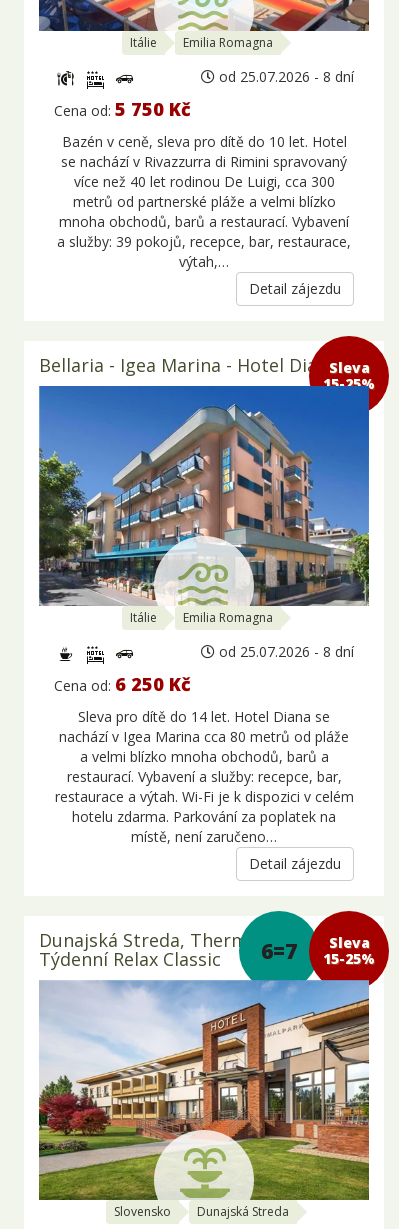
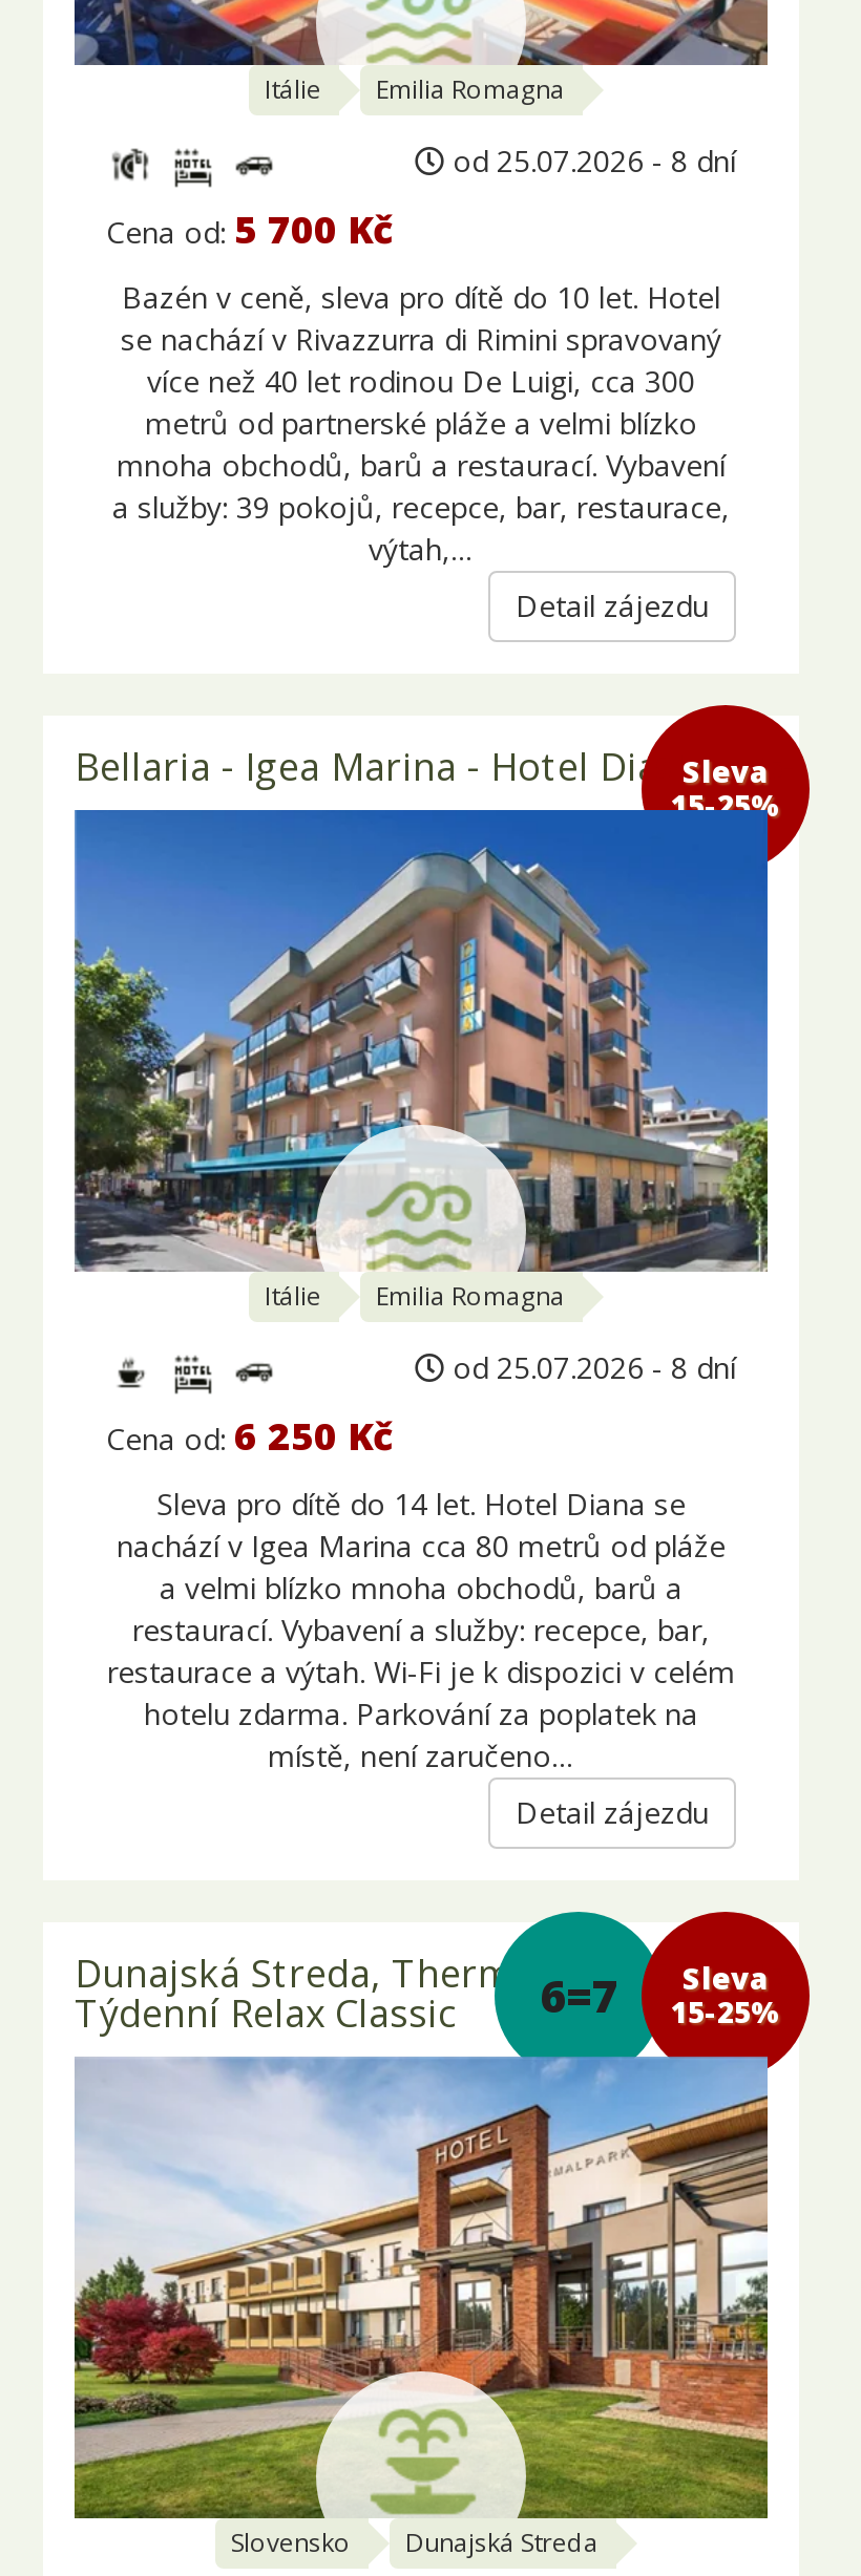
[54,97,191,121] Cena od: 5 750 Kč -> [106,204,394,254] Cena od: 5 700 Kč

